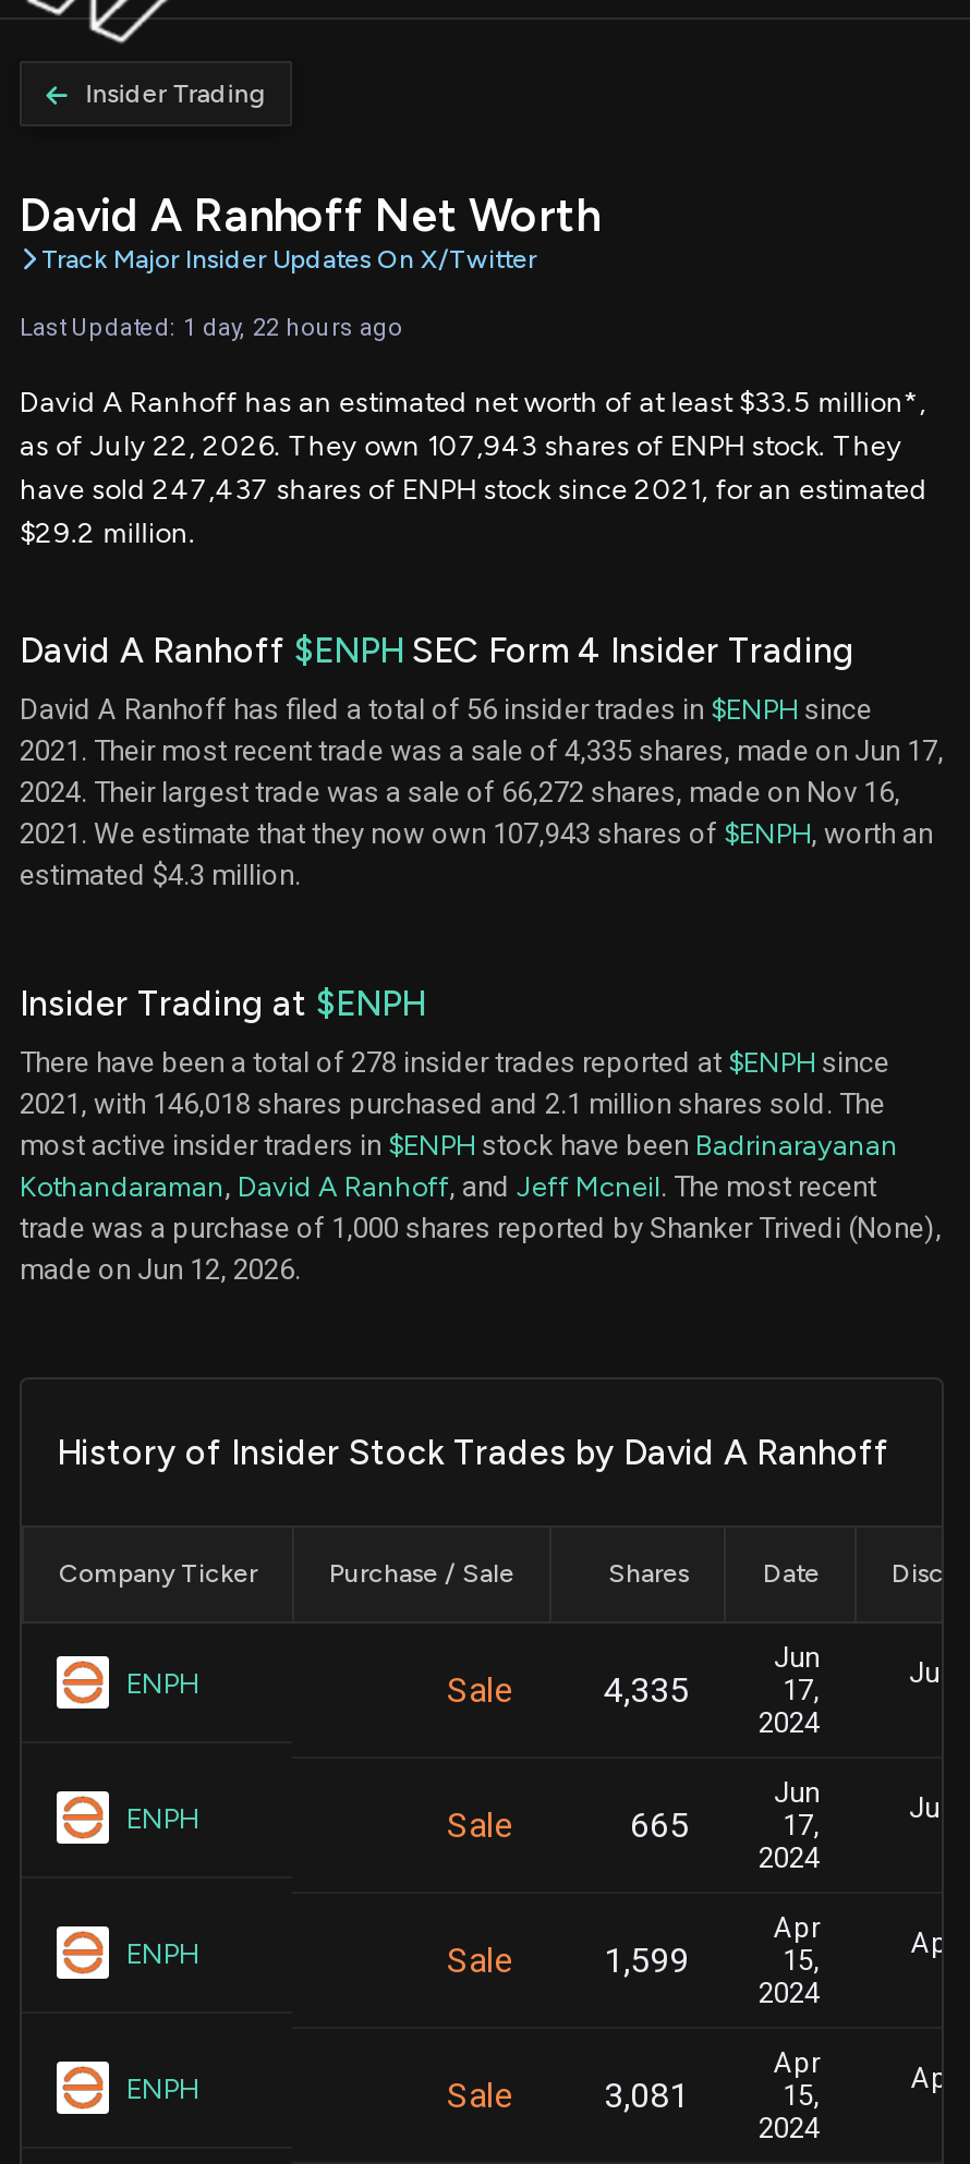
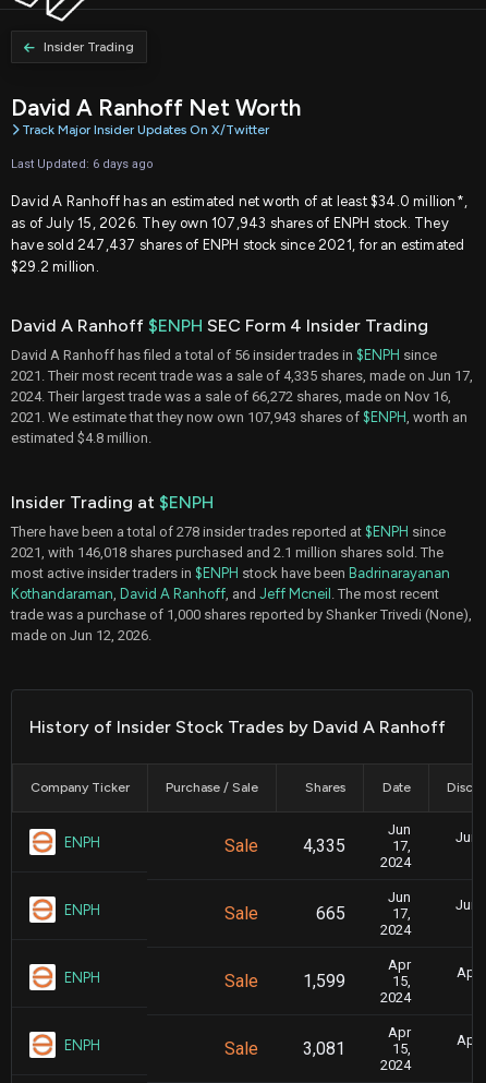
[20,313,403,341] Last Updated: 1 day, 22 hours ago -> [11,157,154,171] Last Updated: 6 days ago
[20,385,926,461] David A Ranhoff has an estimated net worth of at least $33.5 million*, | as of July 22, 2026. They own 107,943 shares of ENPH stock. They -> [11,193,467,231] David A Ranhoff has an estimated net worth of at least $34.0 million*, | as of July 15, 2026. They own 107,943 shares of ENPH stock. They
[20,858,301,890] estimated $4.3 million. -> [11,429,151,446] estimated $4.8 million.

